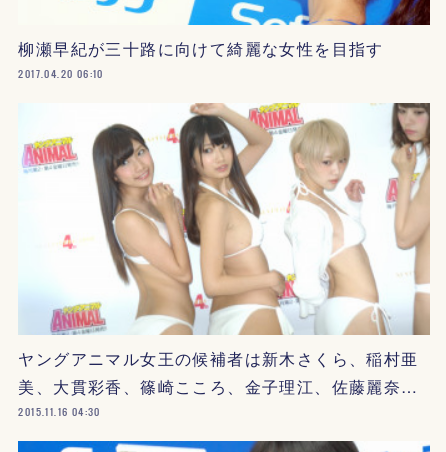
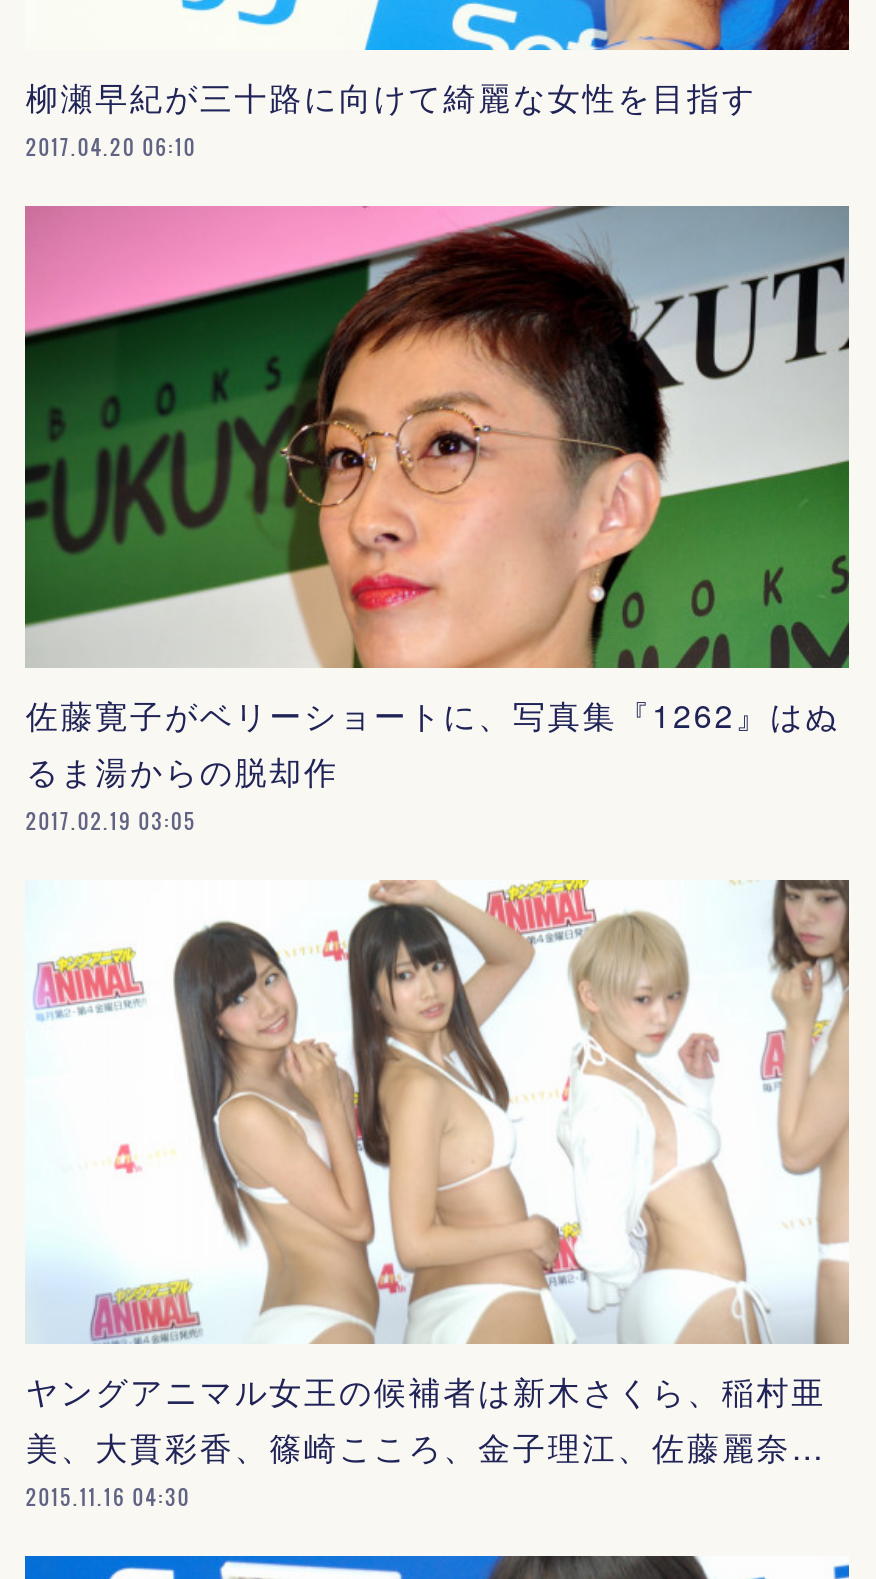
none -> [23,204,851,837] [image] | 佐藤寛子がベリーショートに、写真集『1262』はぬ | るま湯からの脱却作 | 2017.02.19 03:05

